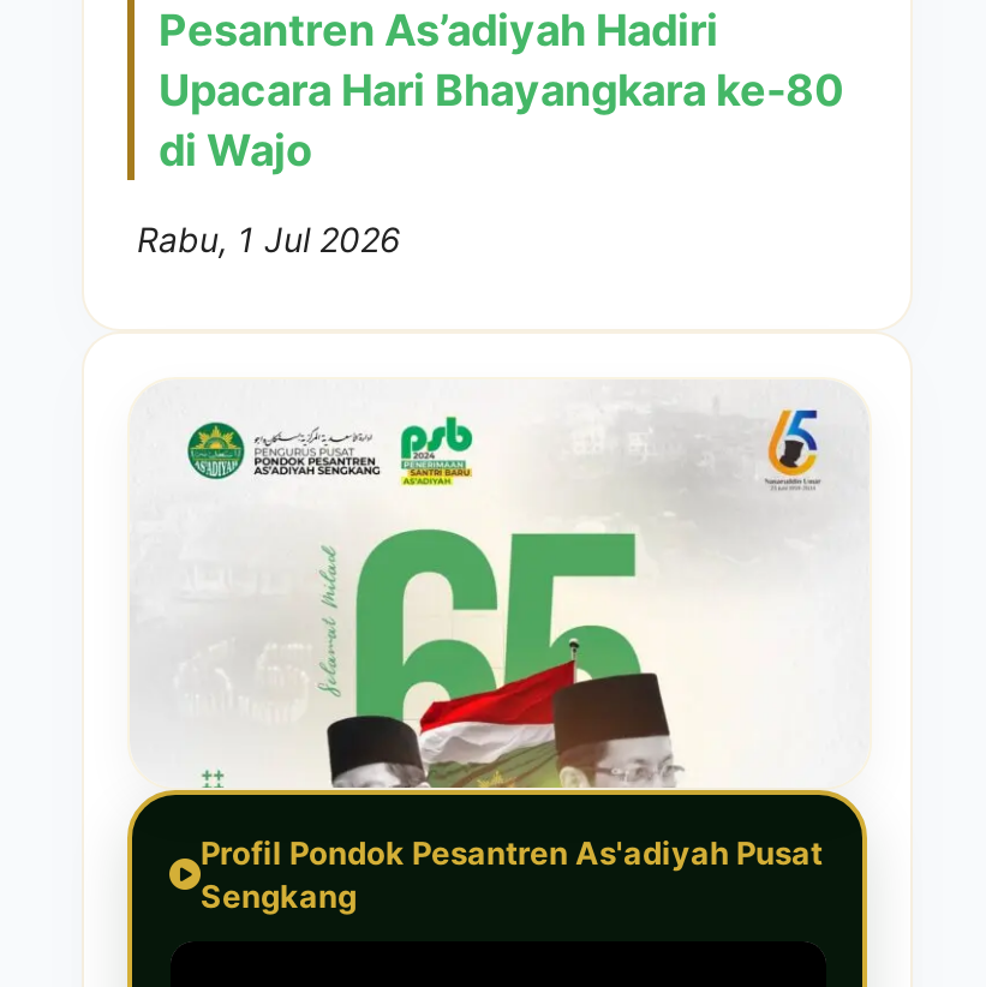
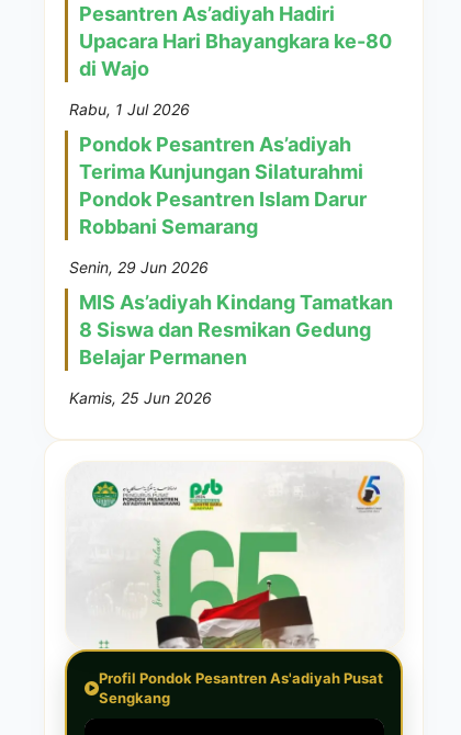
none -> [65,132,393,407] Pondok Pesantren As’adiyah | Terima Kunjungan Silaturahmi | Pondok Pesantren Islam Darur | Robbani Semarang | Senin, 29 Jun 2026 | MIS As’adiyah Kindang Tamatkan | 8 Siswa dan Resmikan Gedung | Belajar Permanen | Kamis, 25 Jun 2026

